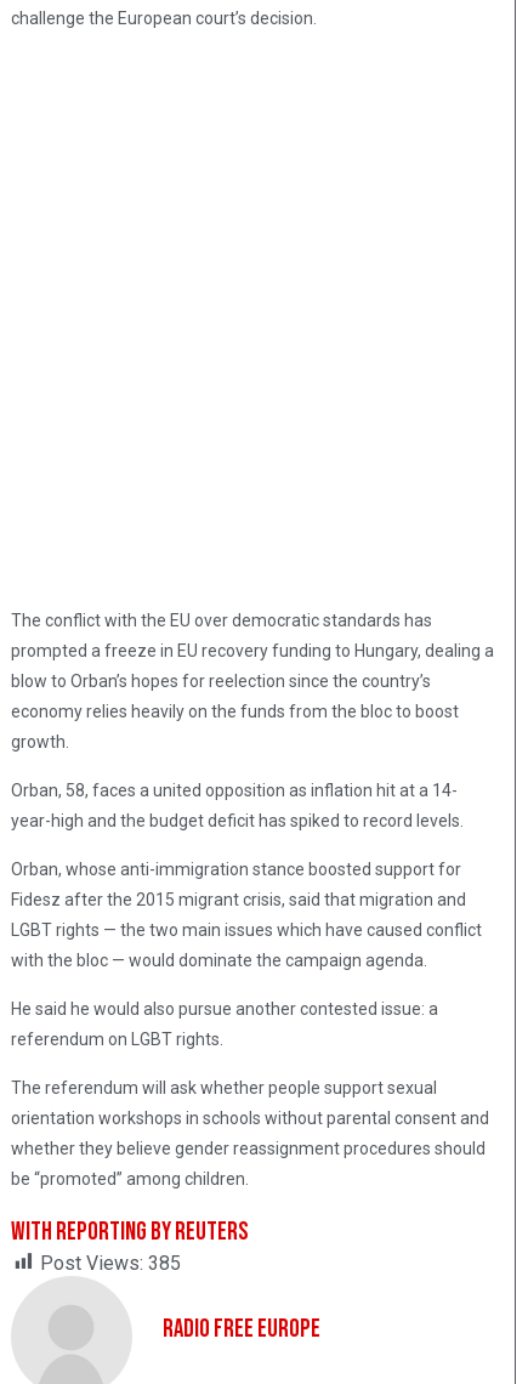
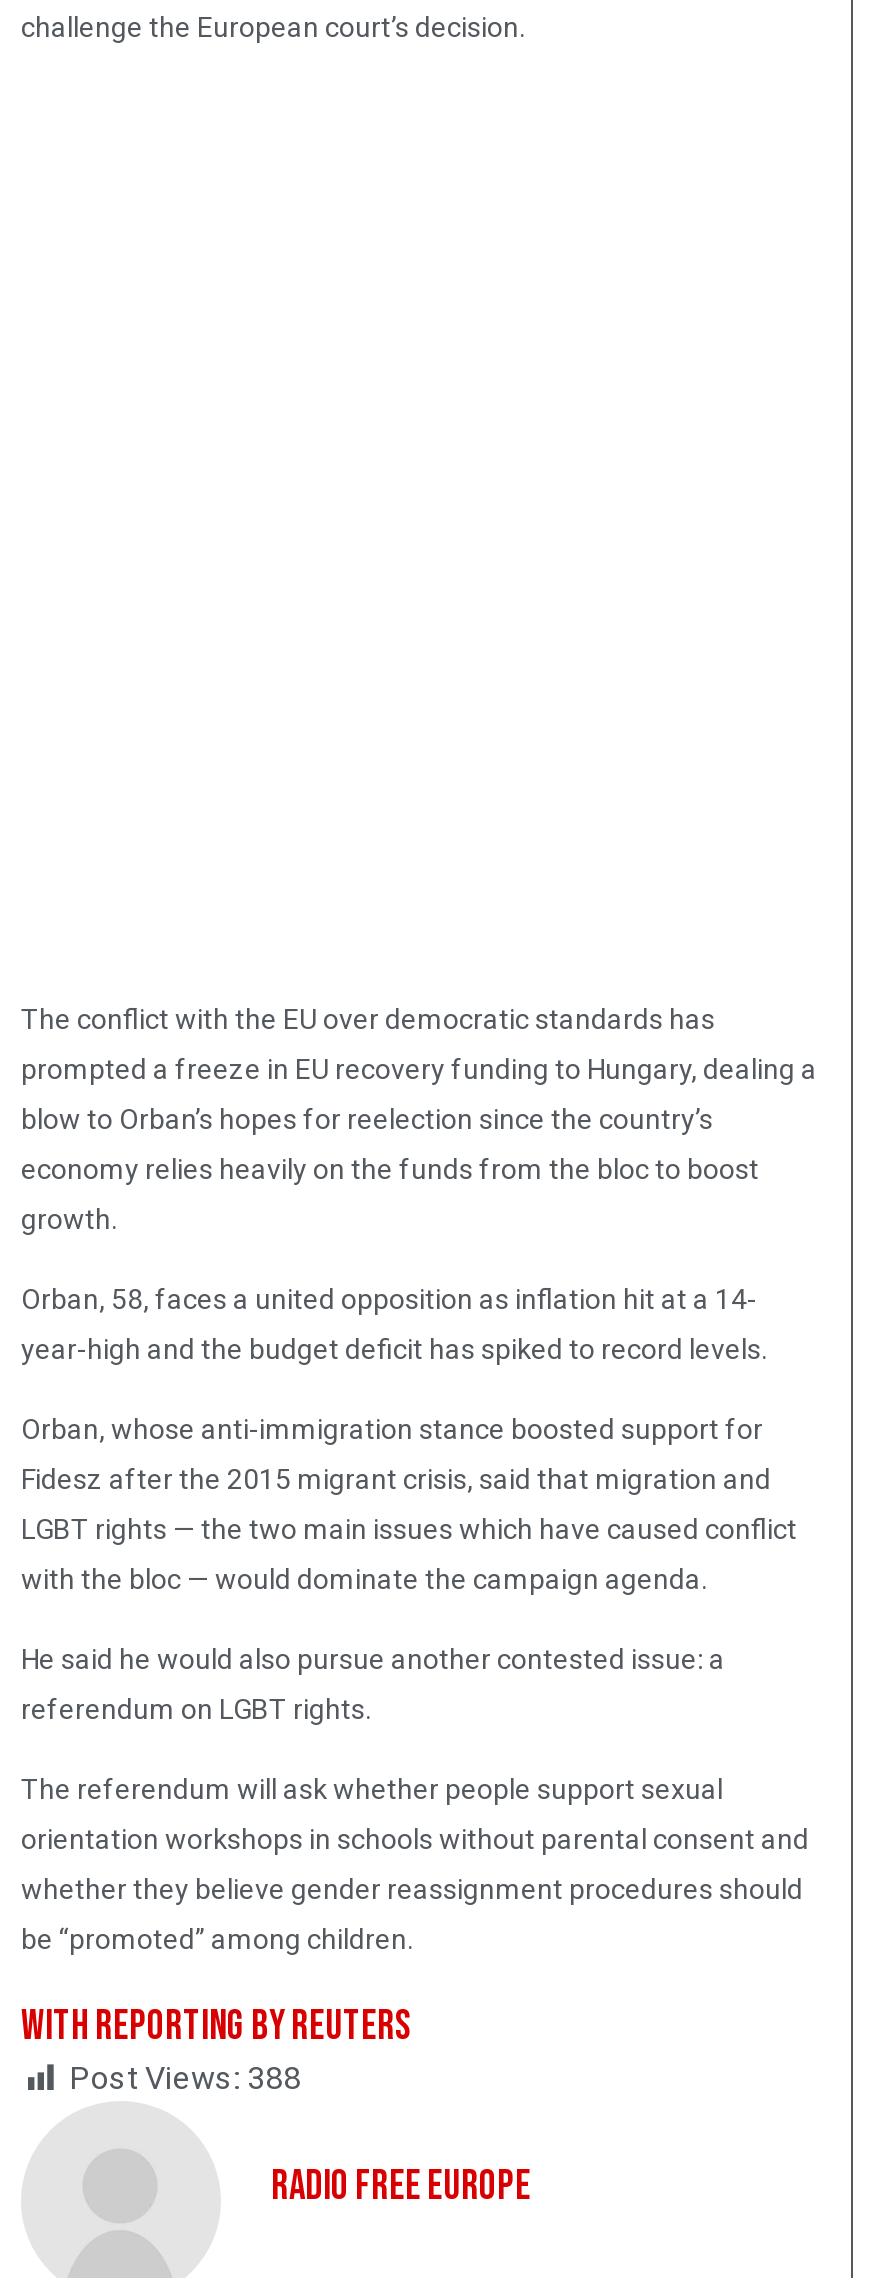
[40,1251,181,1274] Post Views: 385 -> [69,2059,301,2097] Post Views: 388

